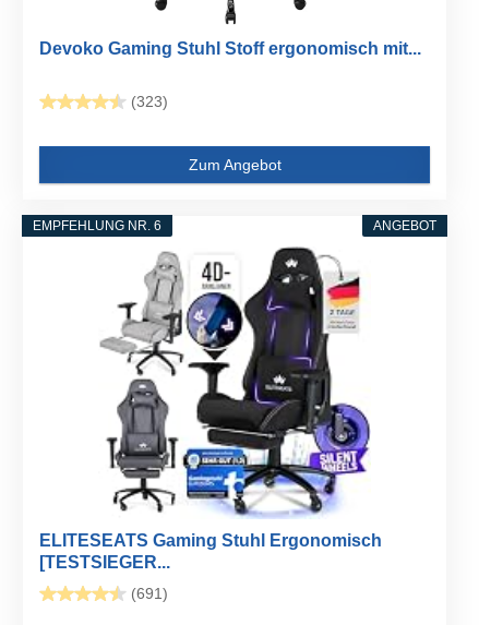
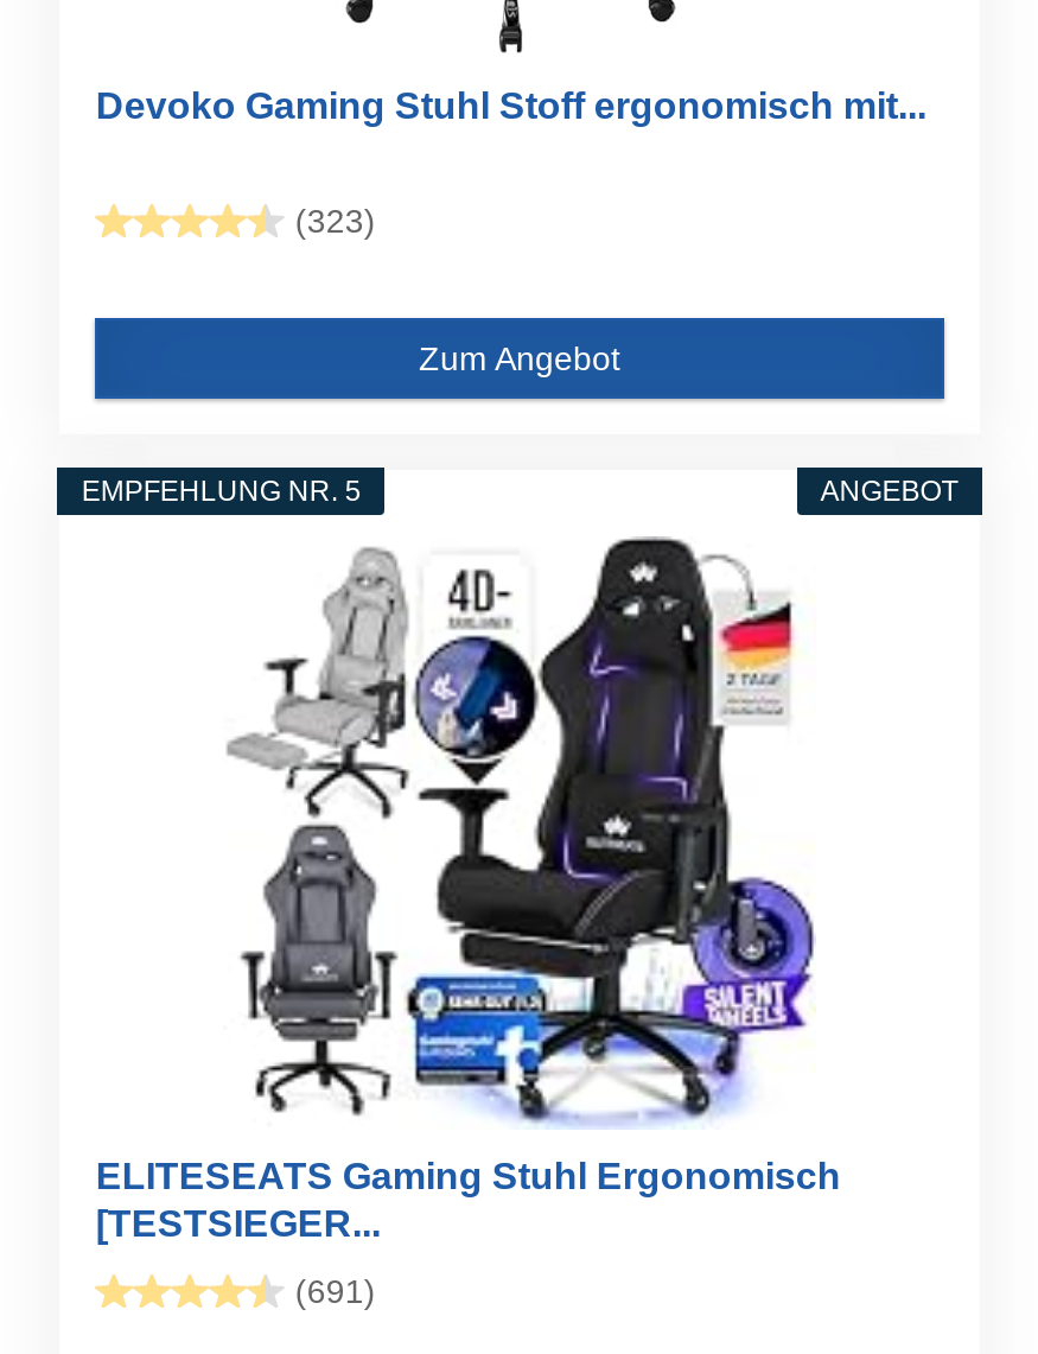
[33,218,162,233] EMPFEHLUNG NR. 6 -> [81,474,361,507] EMPFEHLUNG NR. 5

